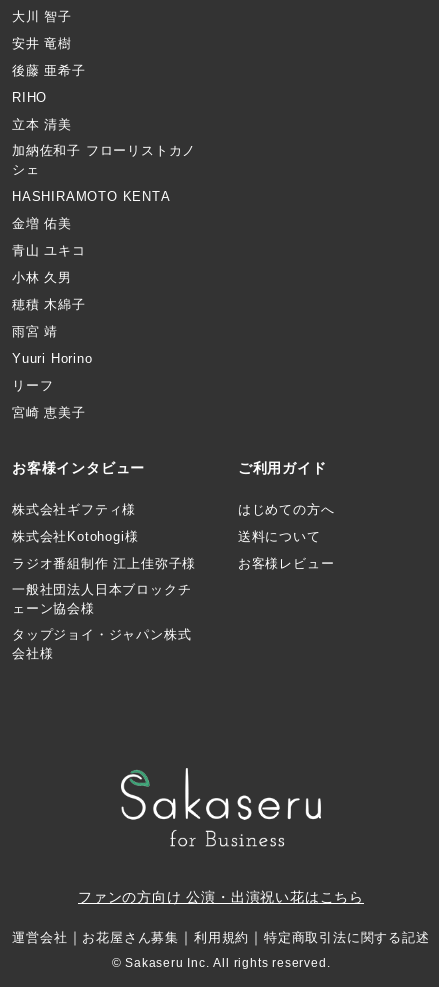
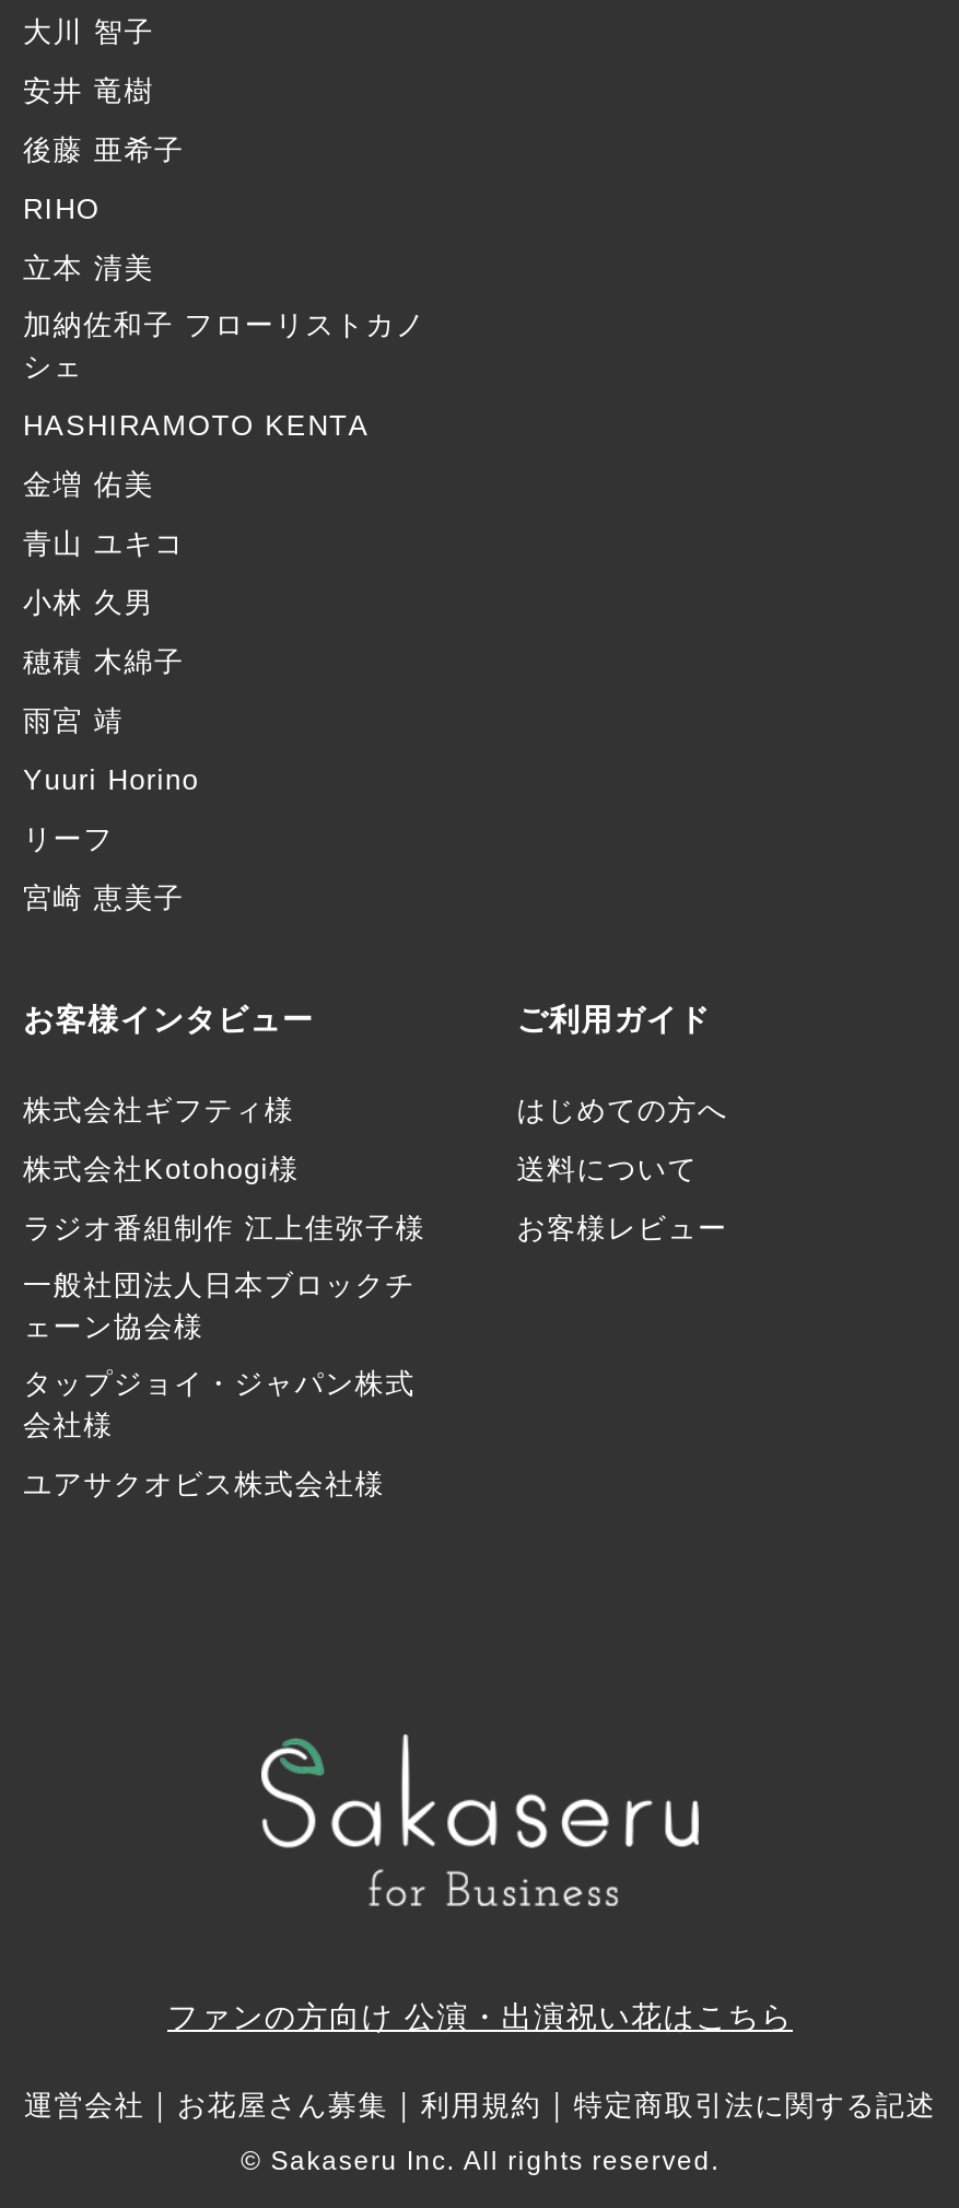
none -> [23,1468,385,1501] ユアサクオビス株式会社様

